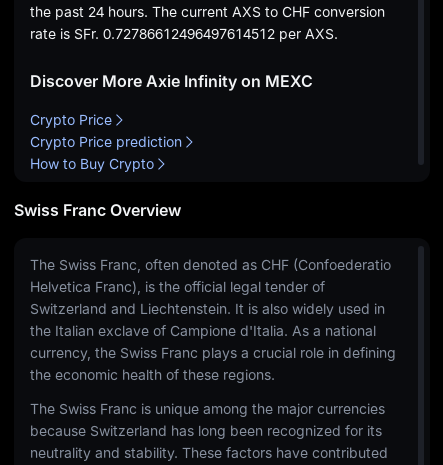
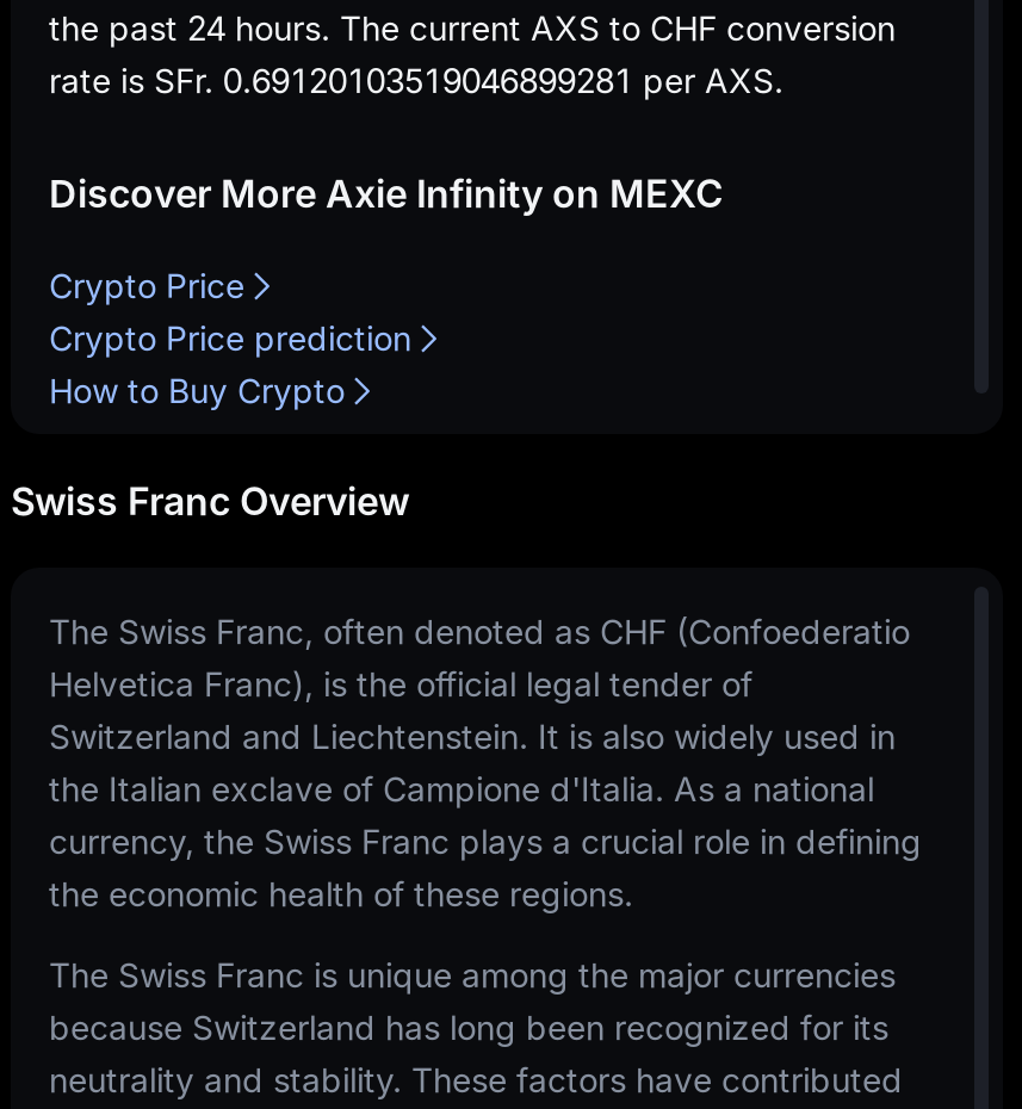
[30,25,338,42] rate is SFr. 0.72786612496497614512 per AXS. -> [49,61,783,101] rate is SFr. 0.69120103519046899281 per AXS.

